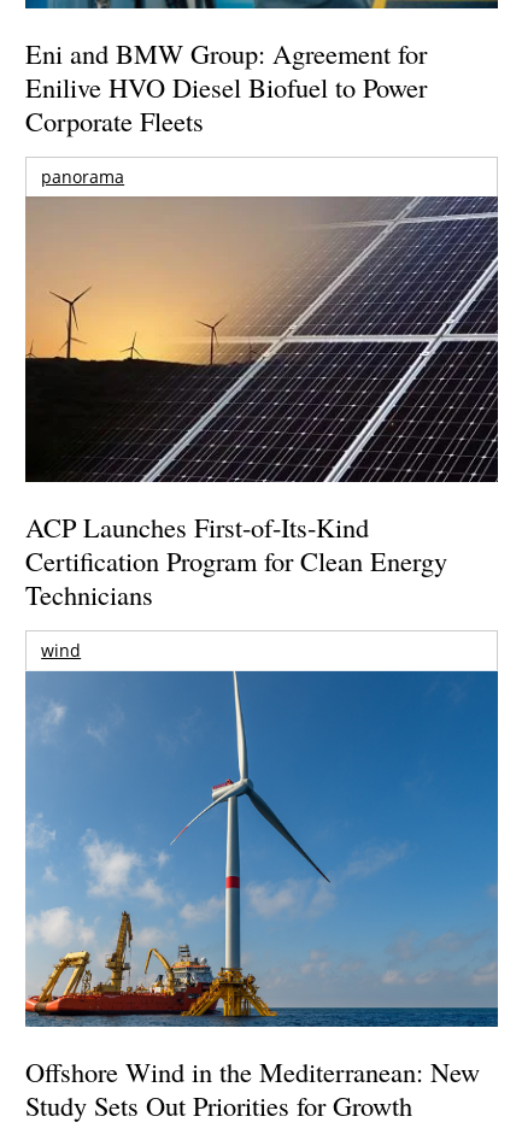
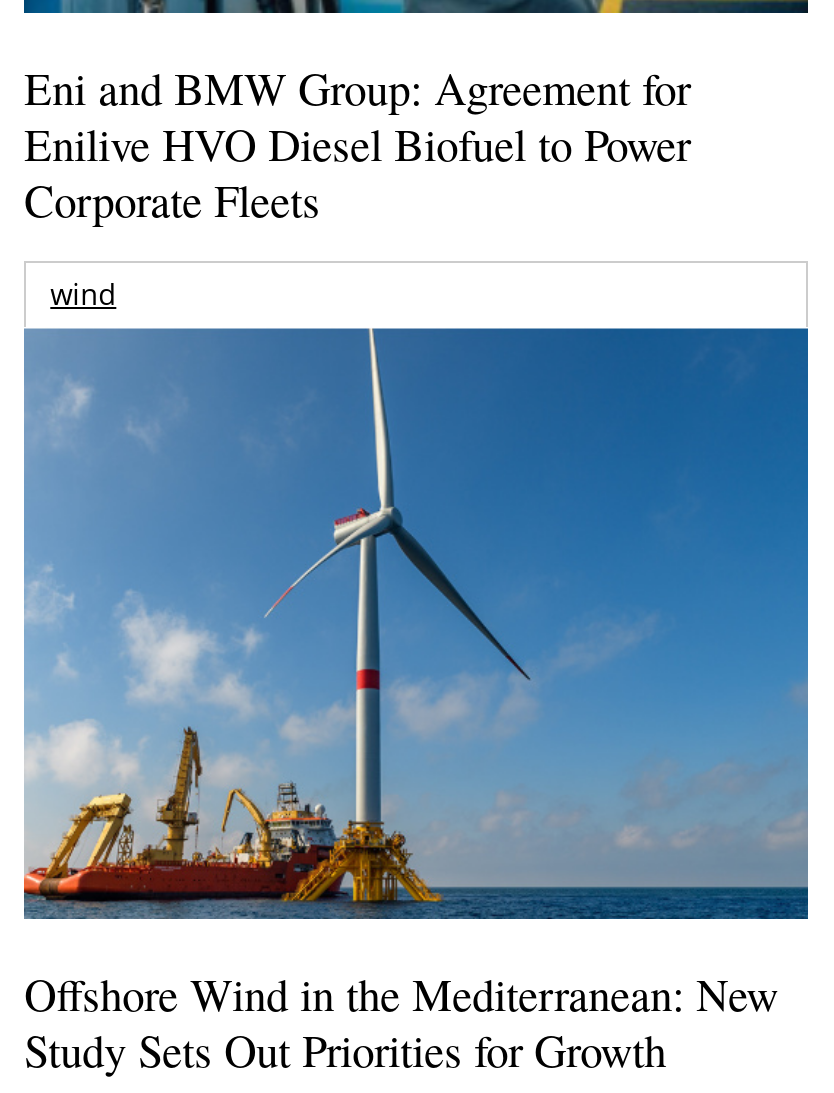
[41,165,124,188] panorama -> none
[24,196,498,612] [image] | ACP Launches First-of-Its-Kind | Certification Program for Clean Energy | Technicians -> none

